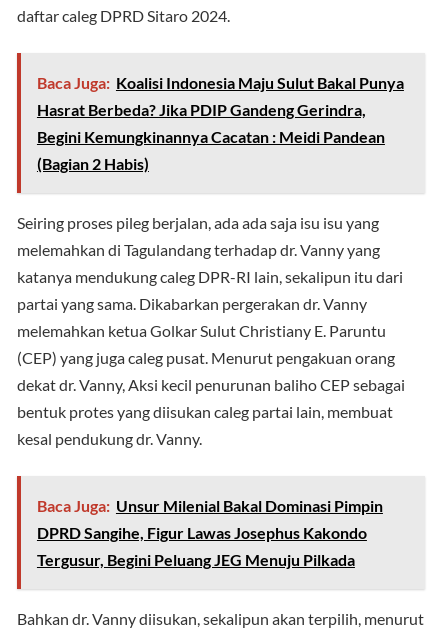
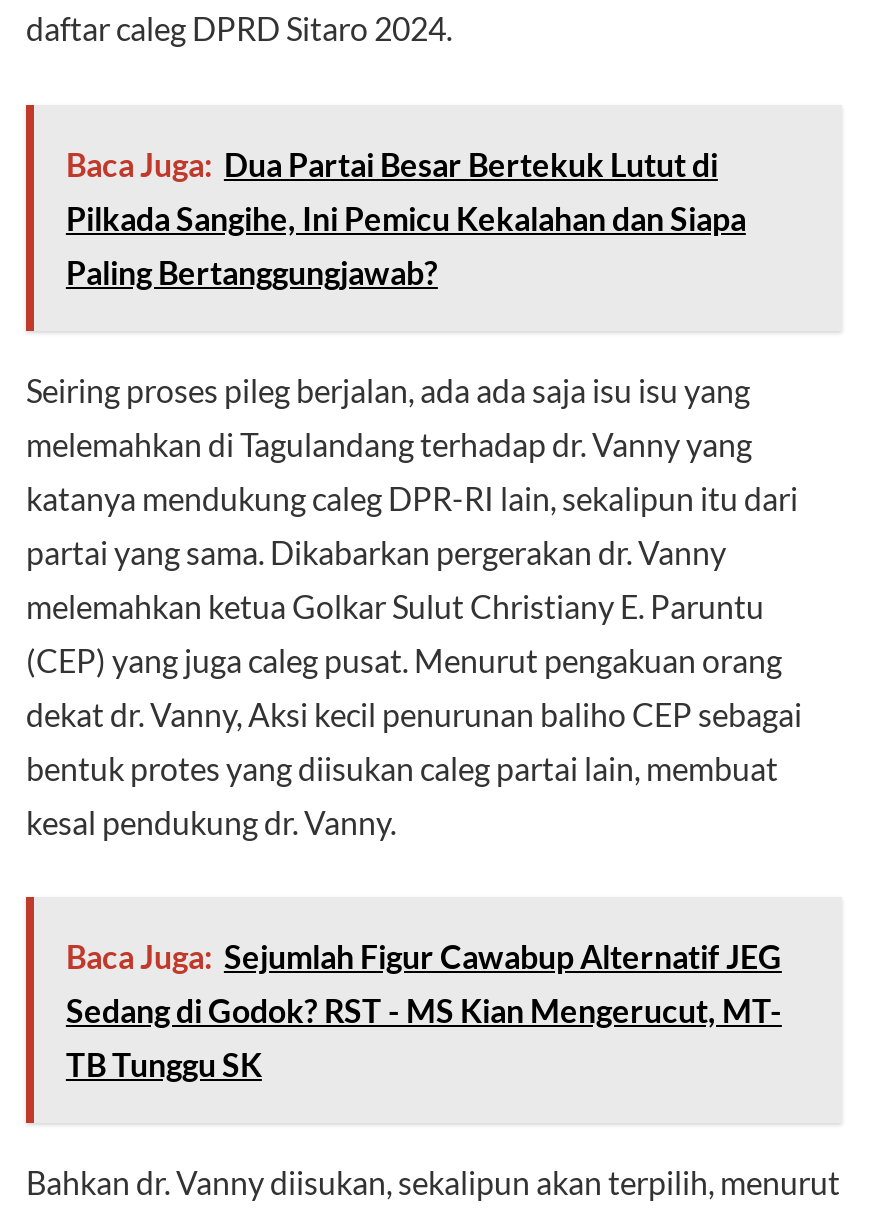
[37,73,404,173] Baca Juga: Koalisi Indonesia Maju Sulut Bakal Punya | Hasrat Berbeda? Jika PDIP Gandeng Gerindra, | Begini Kemungkinannya Cacatan : Meidi Pandean | (Bagian 2 Habis) -> [66,145,746,291] Baca Juga: Dua Partai Besar Bertekuk Lutut di | Pilkada Sangihe, Ini Pemicu Kekalahan dan Siapa | Paling Bertanggungjawab?
[37,496,383,569] Baca Juga: Unsur Milenial Bakal Dominasi Pimpin | DPRD Sangihe, Figur Lawas Josephus Kakondo | Tergusur, Begini Peluang JEG Menuju Pilkada -> [66,938,782,1084] Baca Juga: Sejumlah Figur Cawabup Alternatif JEG | Sedang di Godok? RST - MS Kian Mengerucut, MT- | TB Tunggu SK

